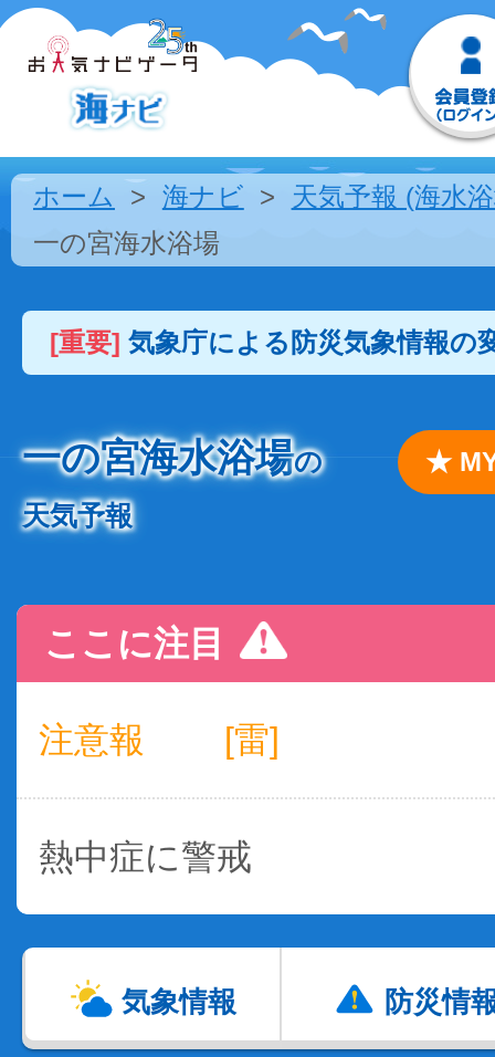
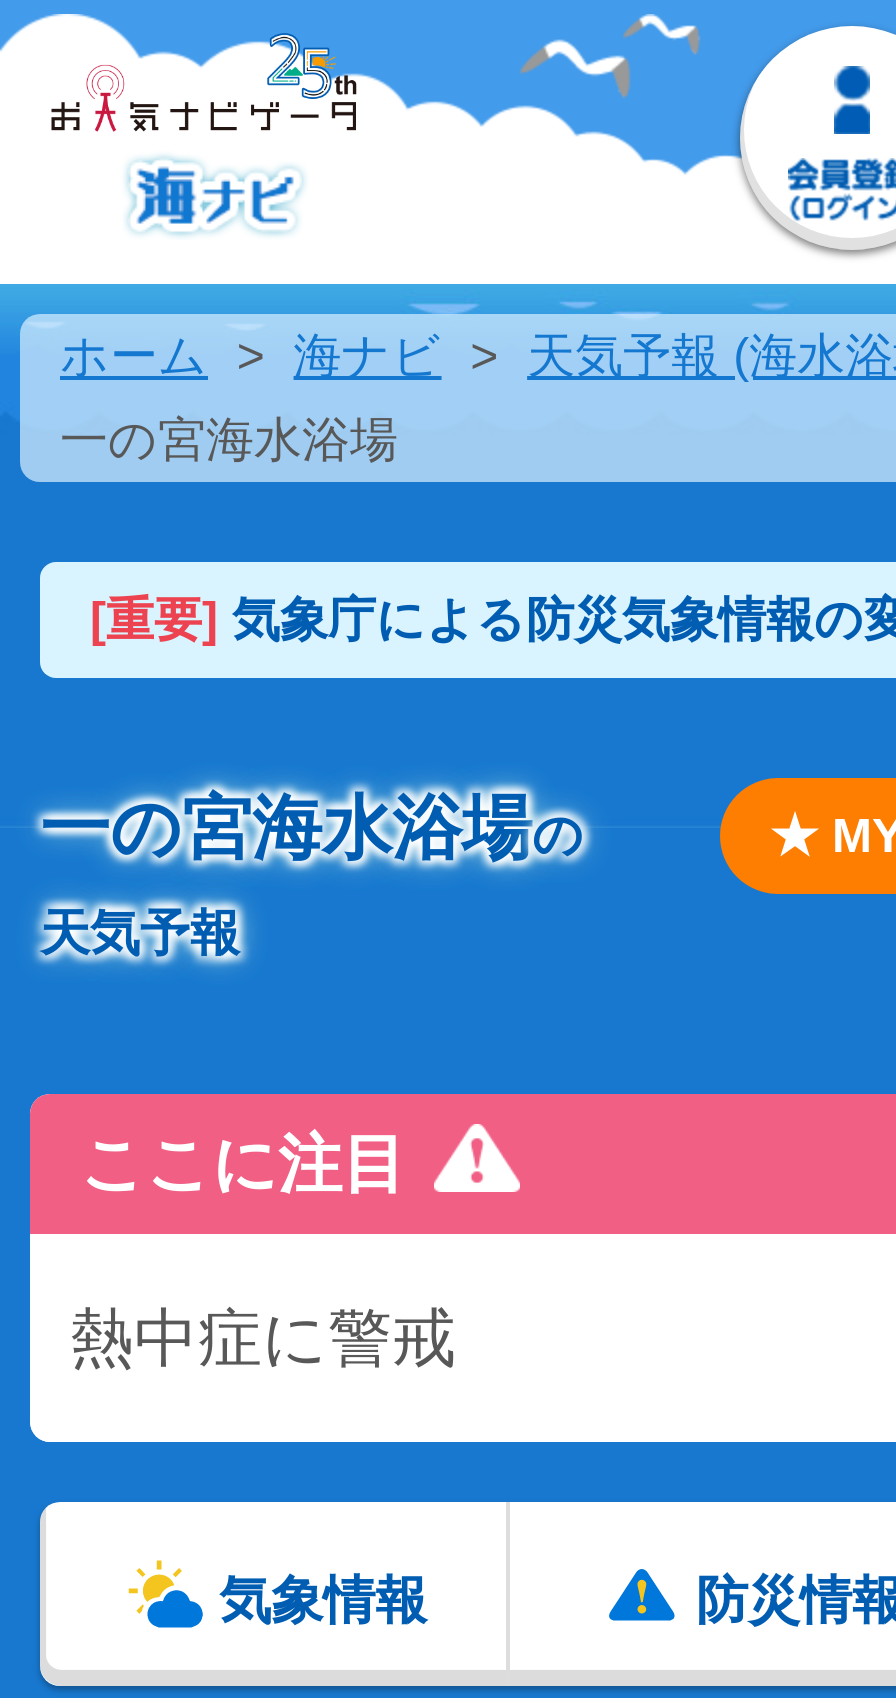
[39,720,280,760] 注意報 | [雷] -> none

